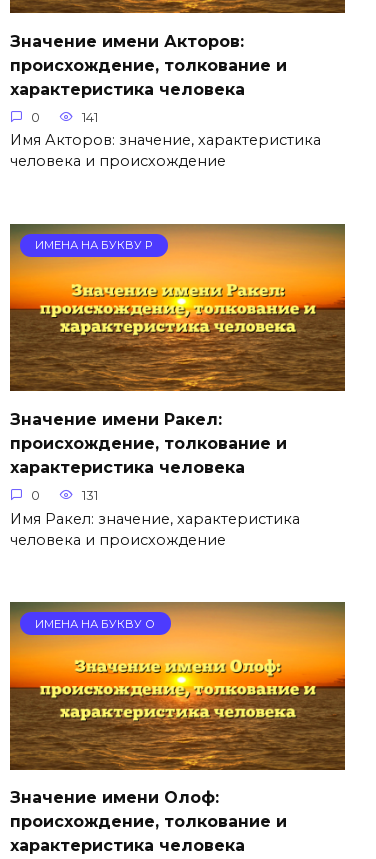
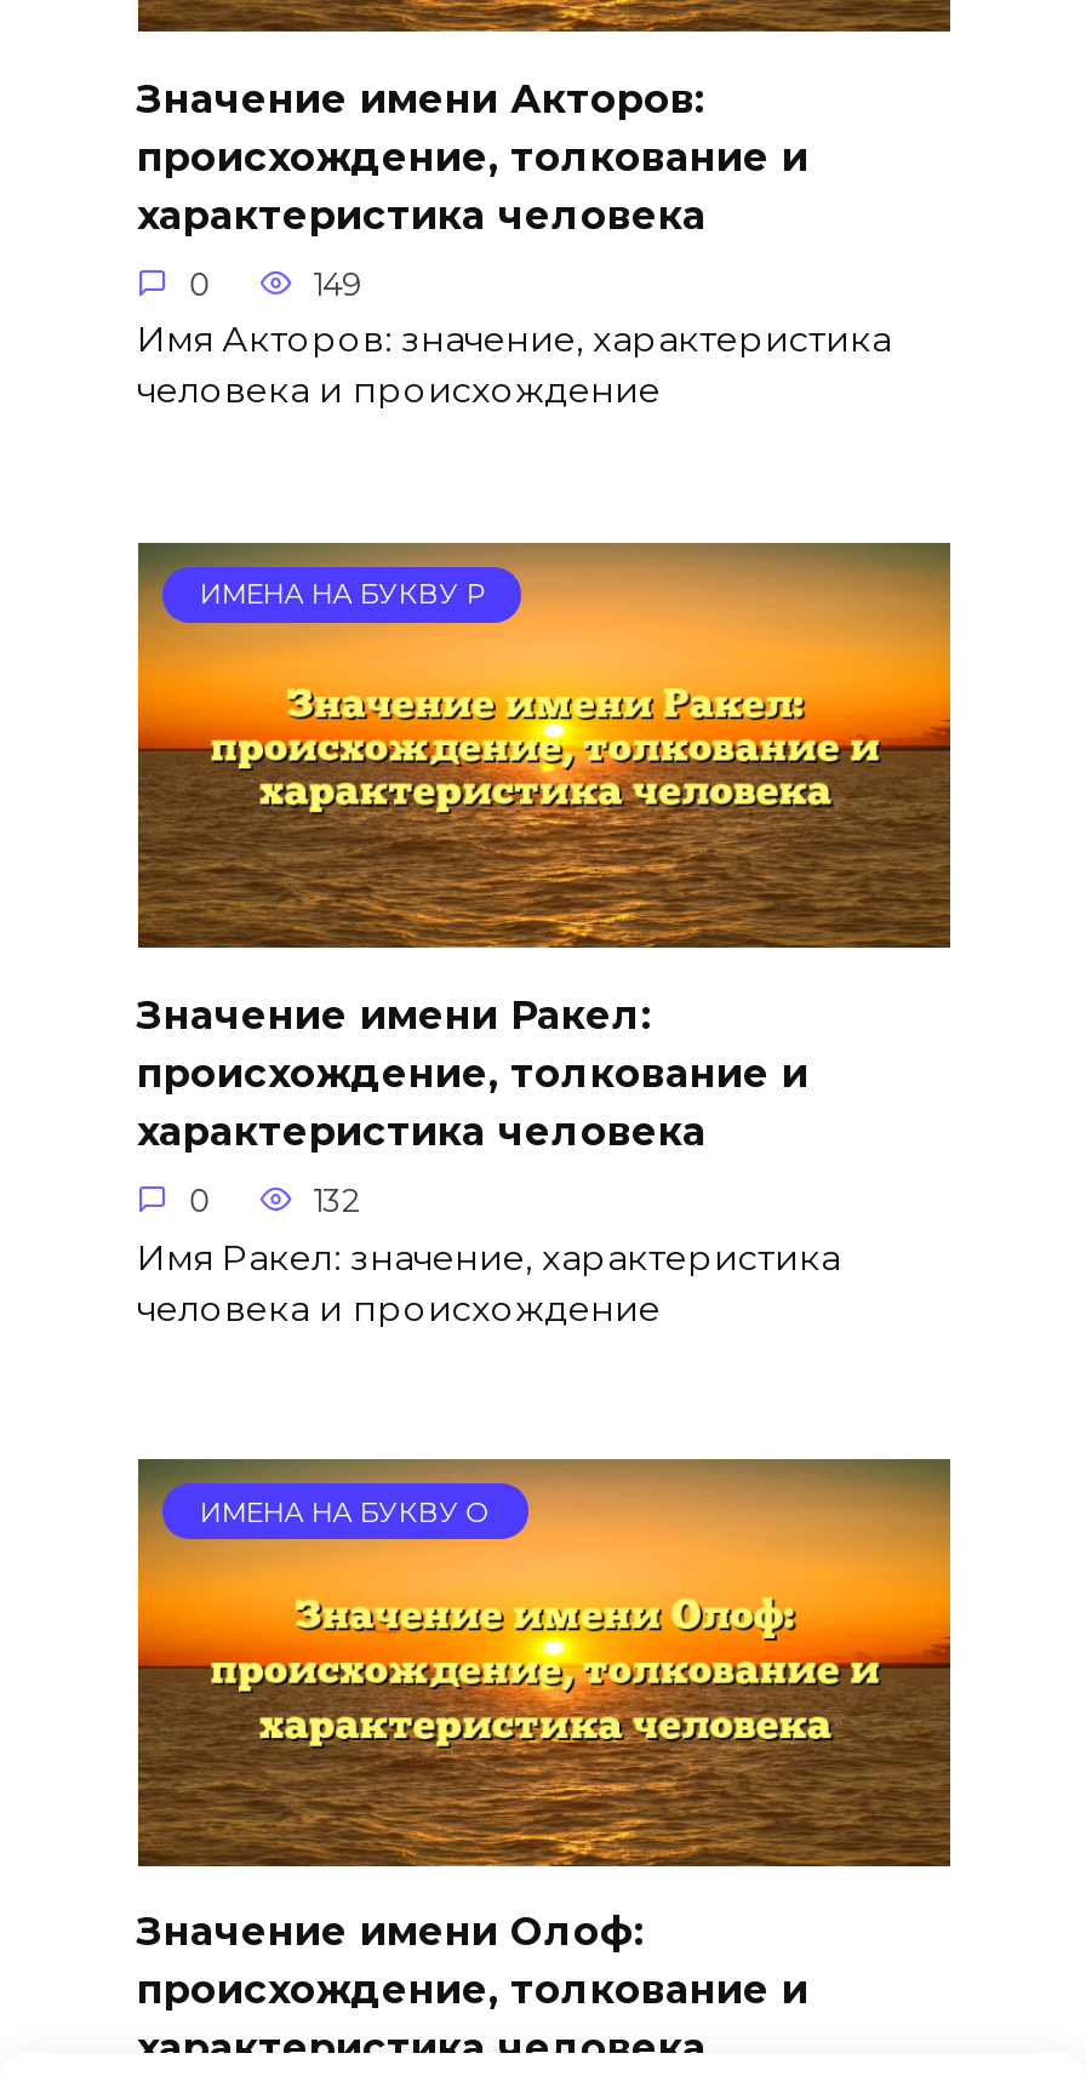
[82,110,98,125] 141 -> [313,266,361,302] 149
[82,488,98,503] 131 -> [313,1182,359,1219] 132

